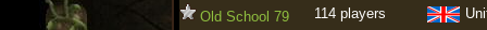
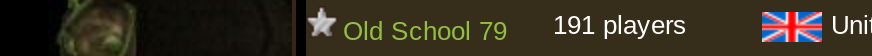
[199,5,385,25] Old School 79 114 players -> [343,10,687,46] Old School 79 191 players

